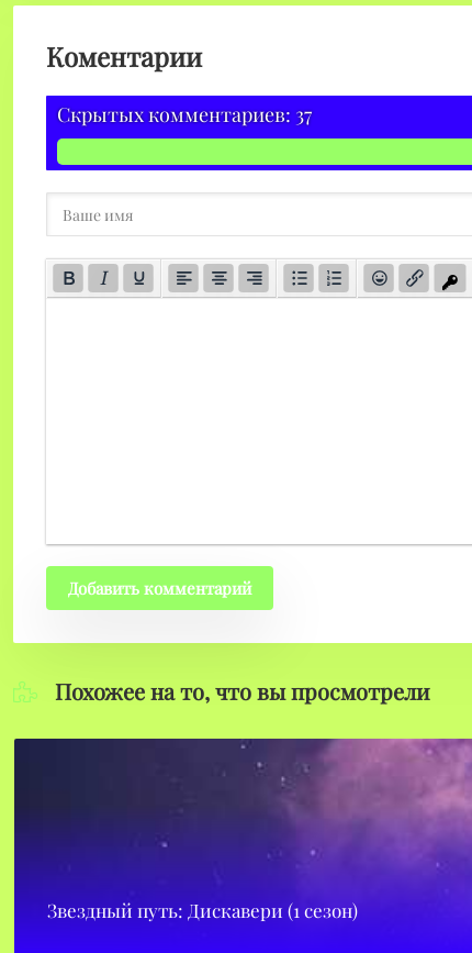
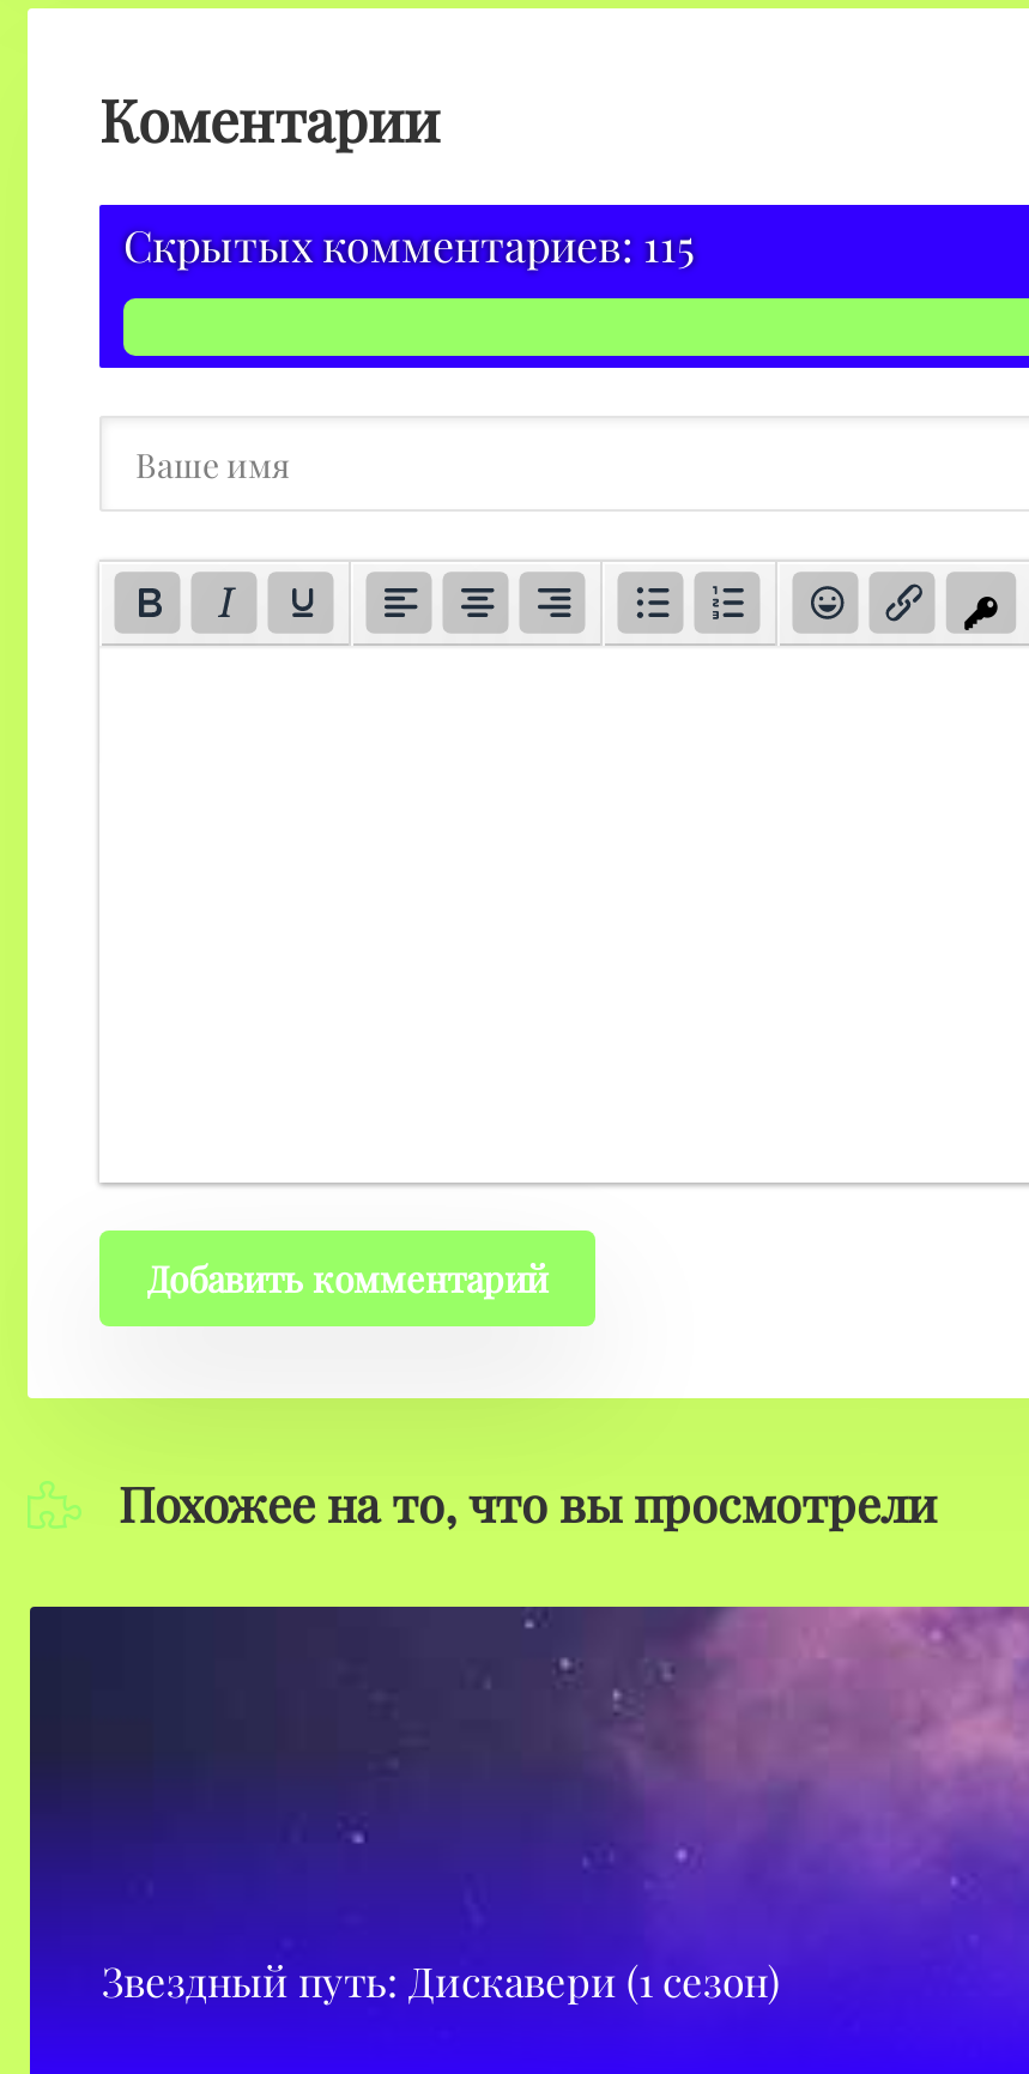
[57,101,312,128] Скрытых комментариев: 37 -> [123,217,694,274] Скрытых комментариев: 115

